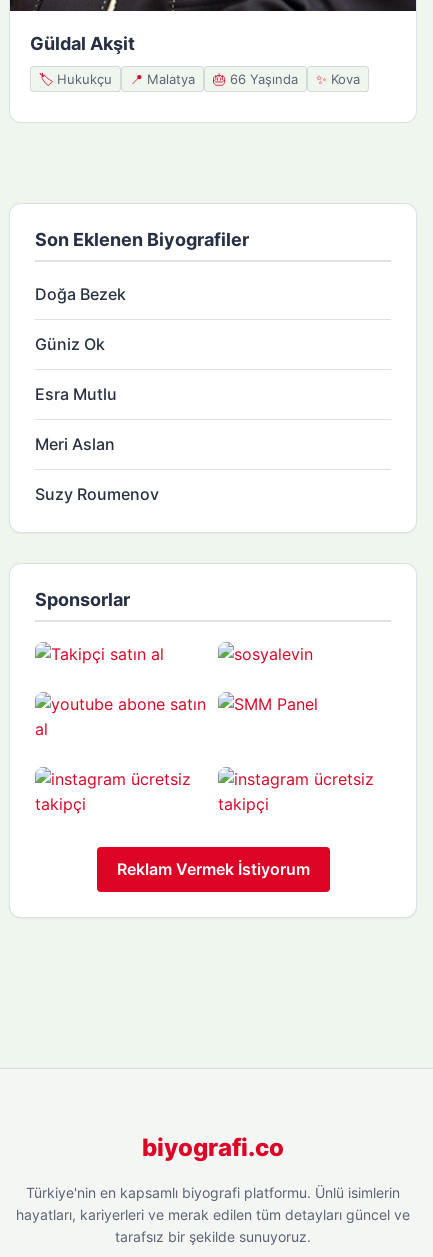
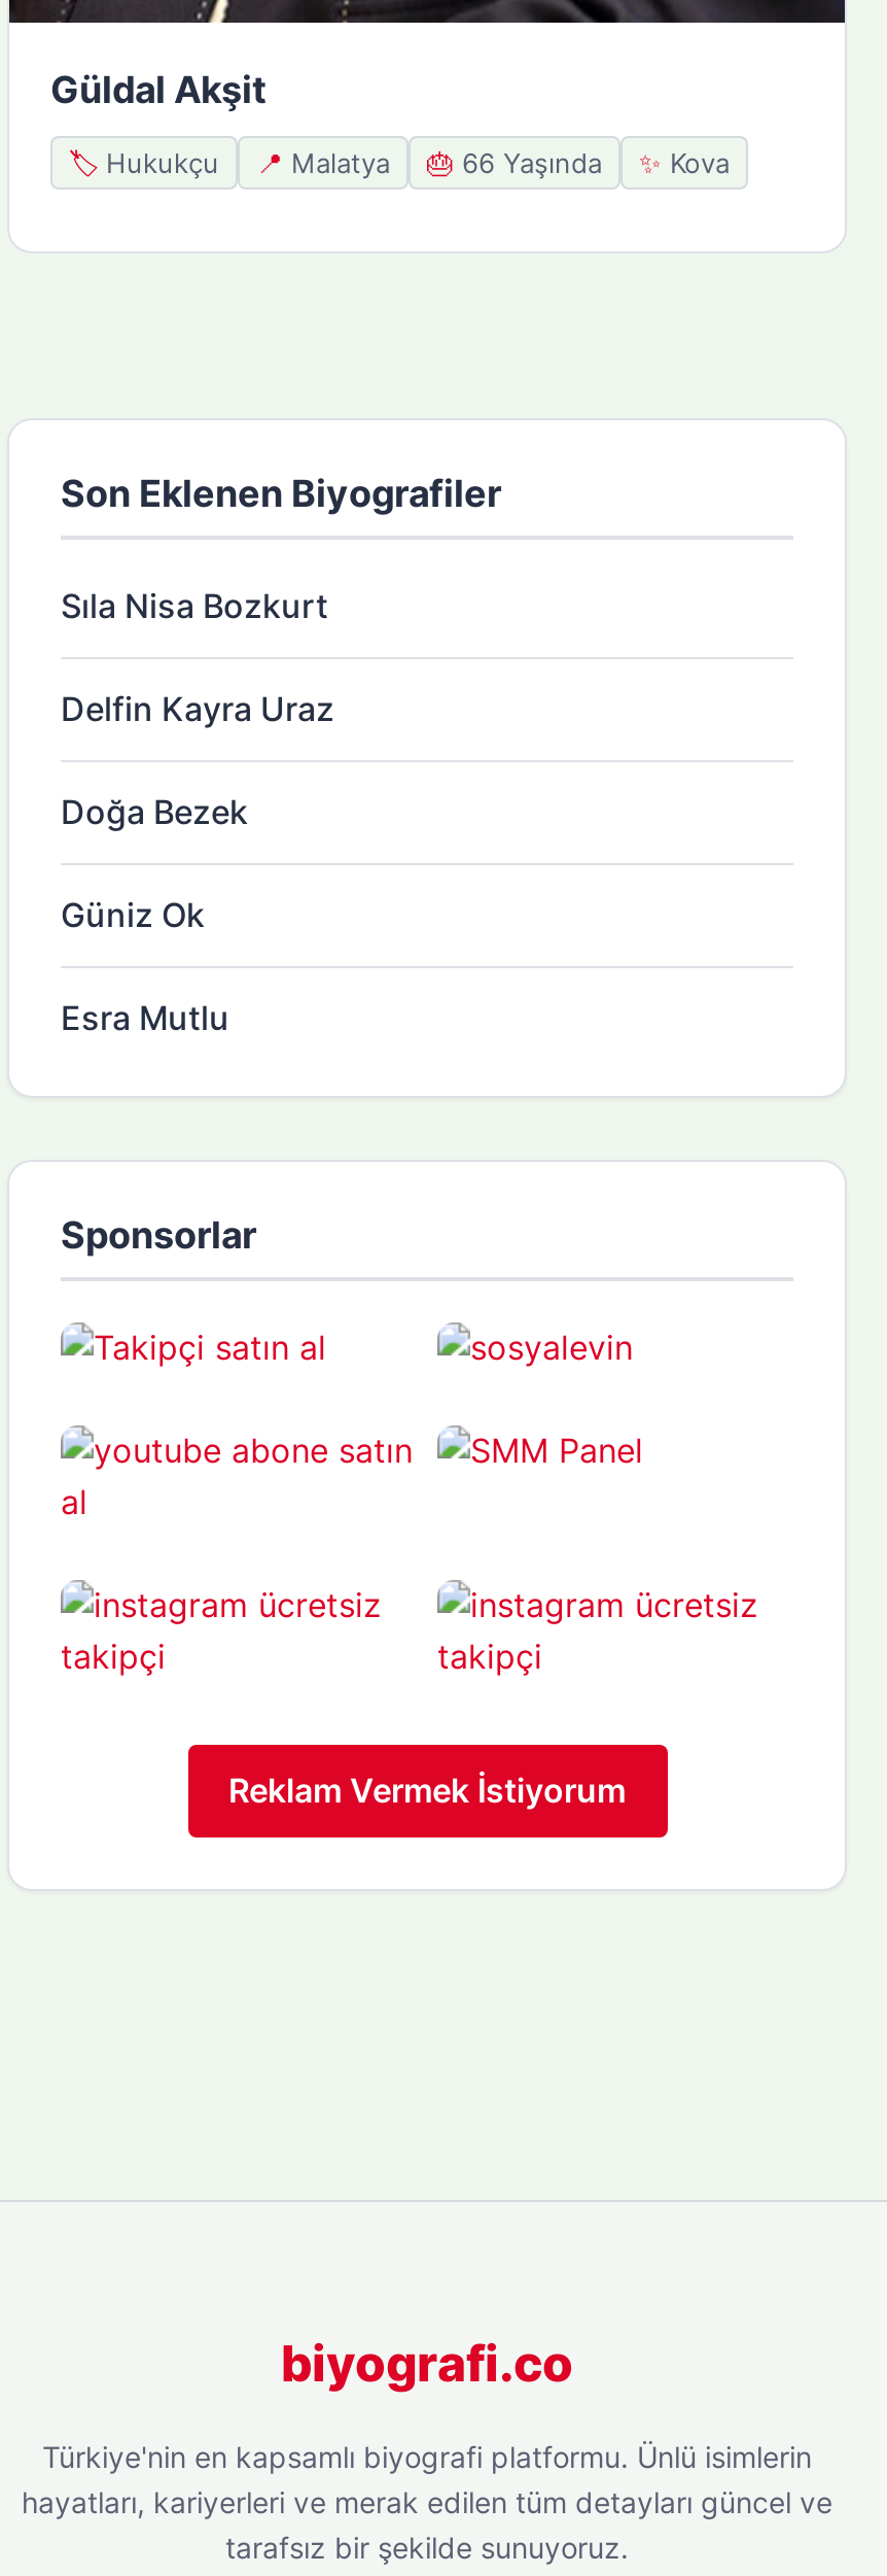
none -> [61,584,334,728] Sıla Nisa Bozkurt | Delfin Kayra Uraz
moved [35,283,126,403] -> [61,790,248,1037]: Doğa Bezek | Güniz Ok | Esra Mutlu
[35,433,159,503] Meri Aslan | Suzy Roumenov -> none

